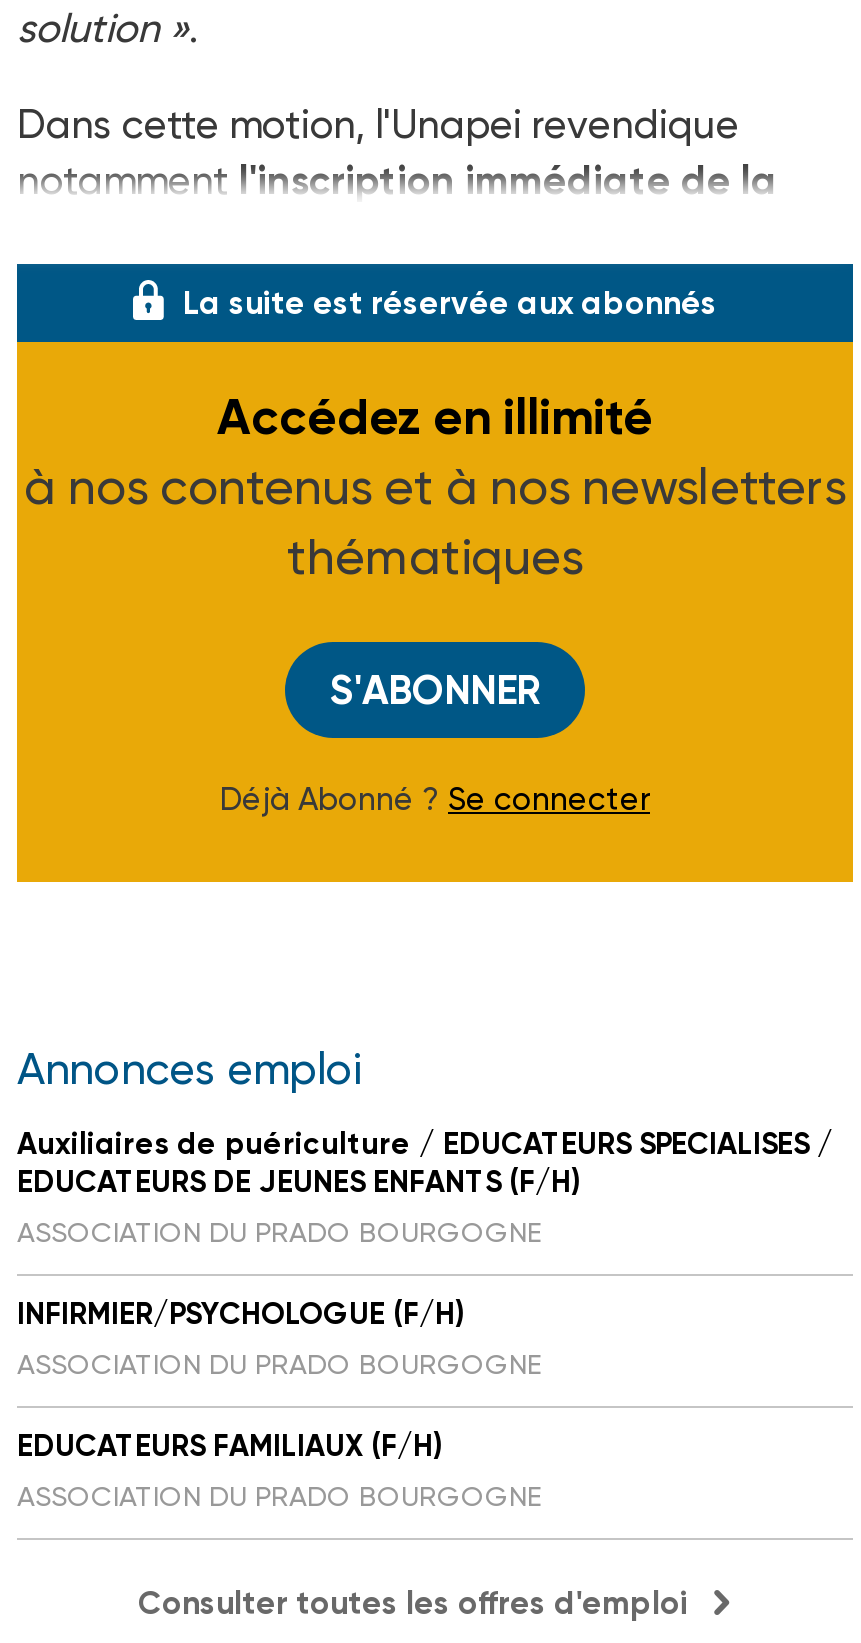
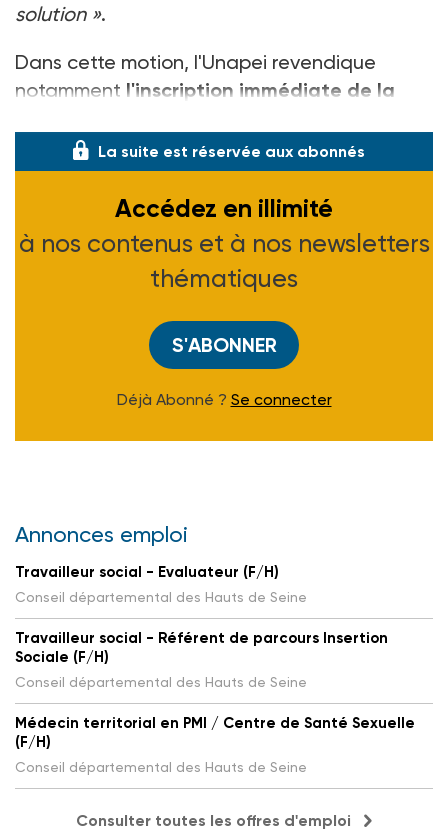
[17,1126,833,1248] Auxiliaires de puériculture / EDUCATEURS SPECIALISES / | EDUCATEURS DE JEUNES ENFANTS (F/H) | ASSOCIATION DU PRADO BOURGOGNE -> [15,563,307,605] Travailleur social - Evaluateur (F/H) | Conseil départemental des Hauts de Seine
[17,1296,541,1380] INFIRMIER/PSYCHOLOGUE (F/H) | ASSOCIATION DU PRADO BOURGOGNE -> [15,629,388,690] Travailleur social - Référent de parcours Insertion | Sociale (F/H) | Conseil départemental des Hauts de Seine
[17,1428,541,1512] EDUCATEURS FAMILIAUX (F/H) | ASSOCIATION DU PRADO BOURGOGNE -> [15,714,415,775] Médecin territorial en PMI / Centre de Santé Sexuelle | (F/H) | Conseil départemental des Hauts de Seine

